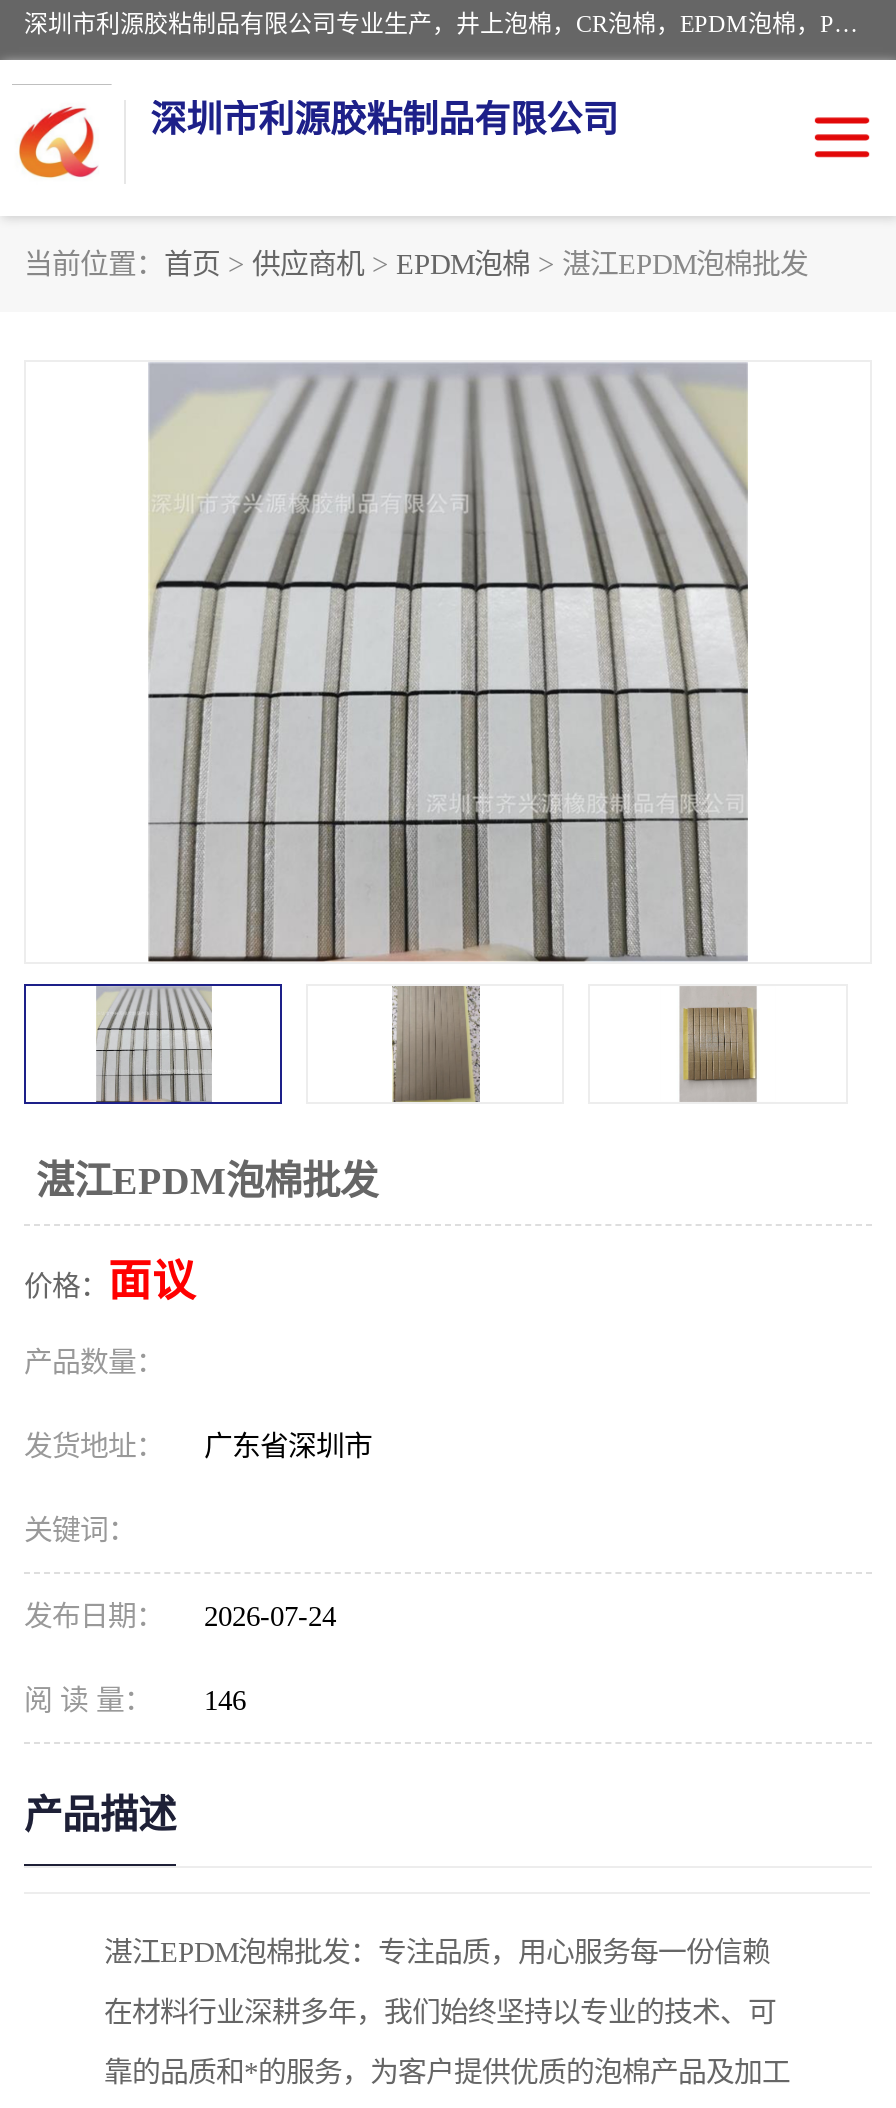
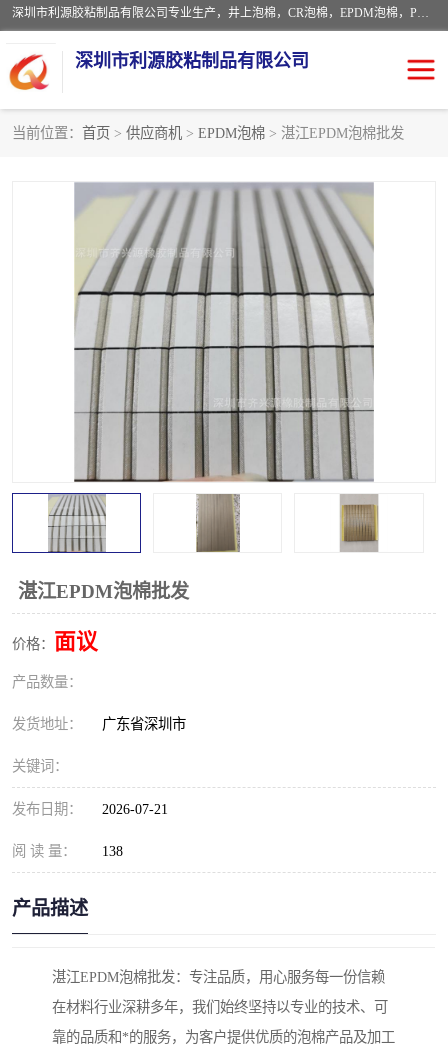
[24,1600,336,1632] 发布日期： 2026-07-24 -> [12,801,168,817] 发布日期： 2026-07-21
[24,1684,246,1716] 阅 读 量： 146 -> [12,843,123,859] 阅 读 量： 138

